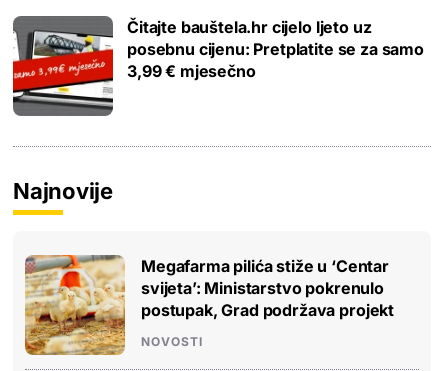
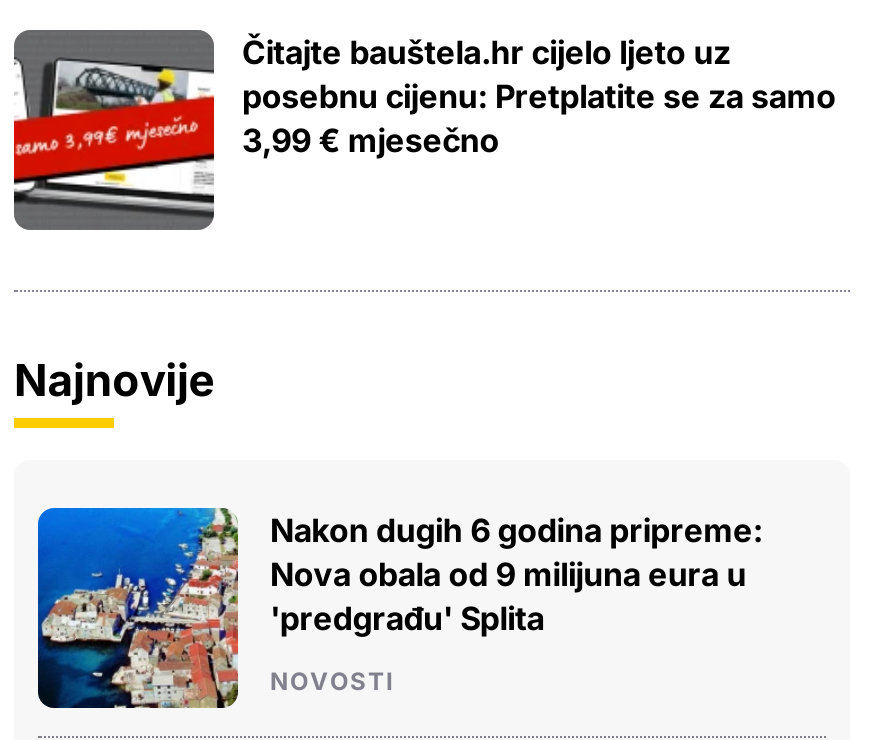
[24,254,394,356] [image] | Megafarma pilića stiže u ‘Centar | svijeta’: Ministarstvo pokrenulo | postupak, Grad podržava projekt -> [36,506,762,710] [image] | Nakon dugih 6 godina pripreme: | Nova obala od 9 milijuna eura u | 'predgrađu' Splita

